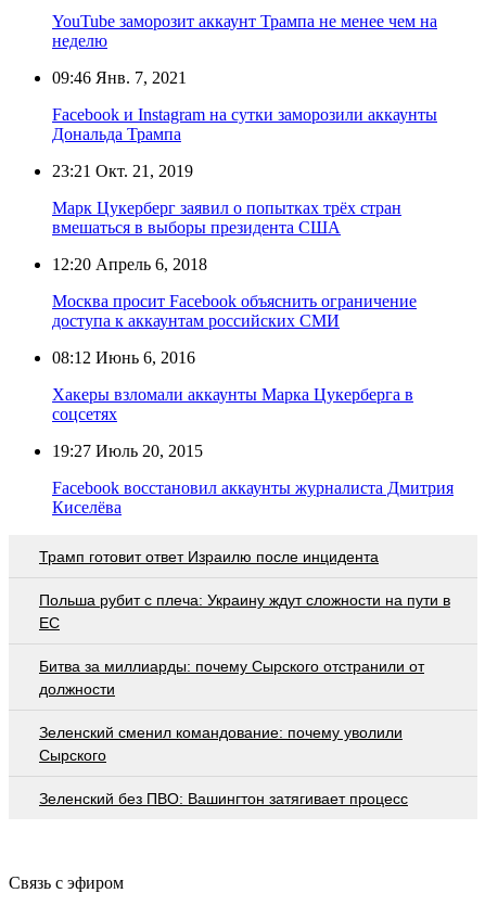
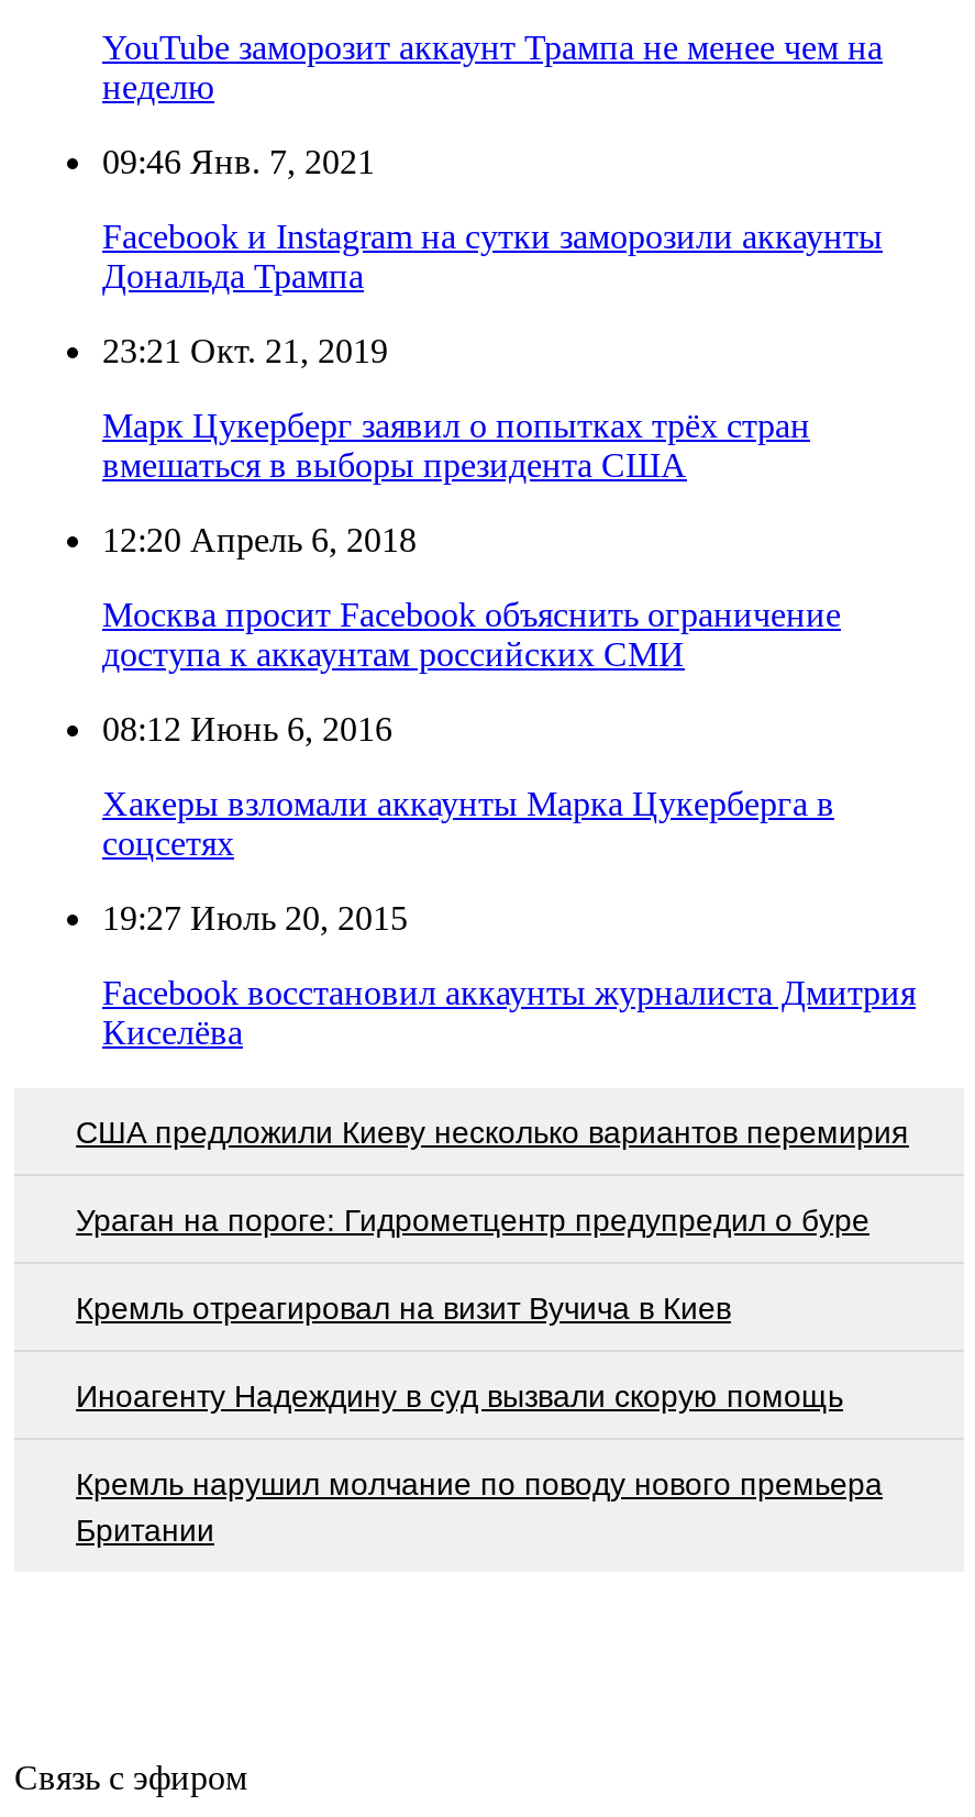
[39,548,379,566] Трамп готовит ответ Израилю после инцидента -> [76,1114,909,1149] США предложили Киеву несколько вариантов перемирия
[39,592,450,632] Польша рубит с плеча: Украину ждут сложности на пути в | ЕС -> [76,1202,869,1237] Ураган на пороге: Гидрометцентр предупредил о буре
[39,658,424,698] Битва за миллиарды: почему Сырского отстранили от | должности -> [76,1290,731,1325] Кремль отреагировал на визит Вучича в Киев
[39,724,403,764] Зеленский сменил командование: почему уволили | Сырского -> [76,1378,843,1413] Иноагенту Надеждину в суд вызвали скорую помощь
[39,790,408,807] Зеленский без ПВО: Вашингтон затягивает процесс -> [76,1466,883,1547] Кремль нарушил молчание по поводу нового премьера | Британии

